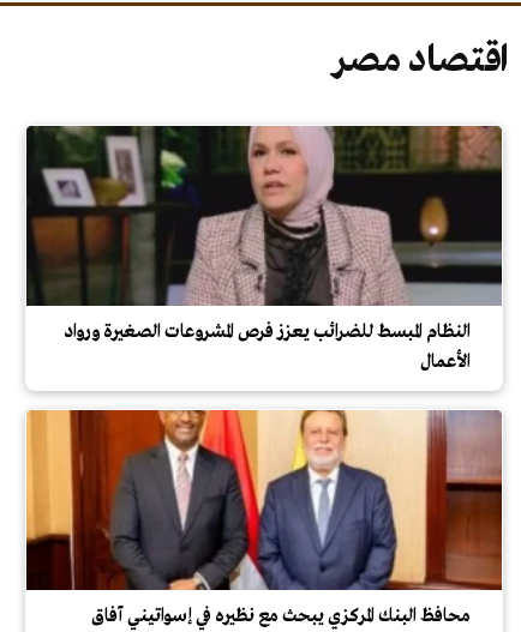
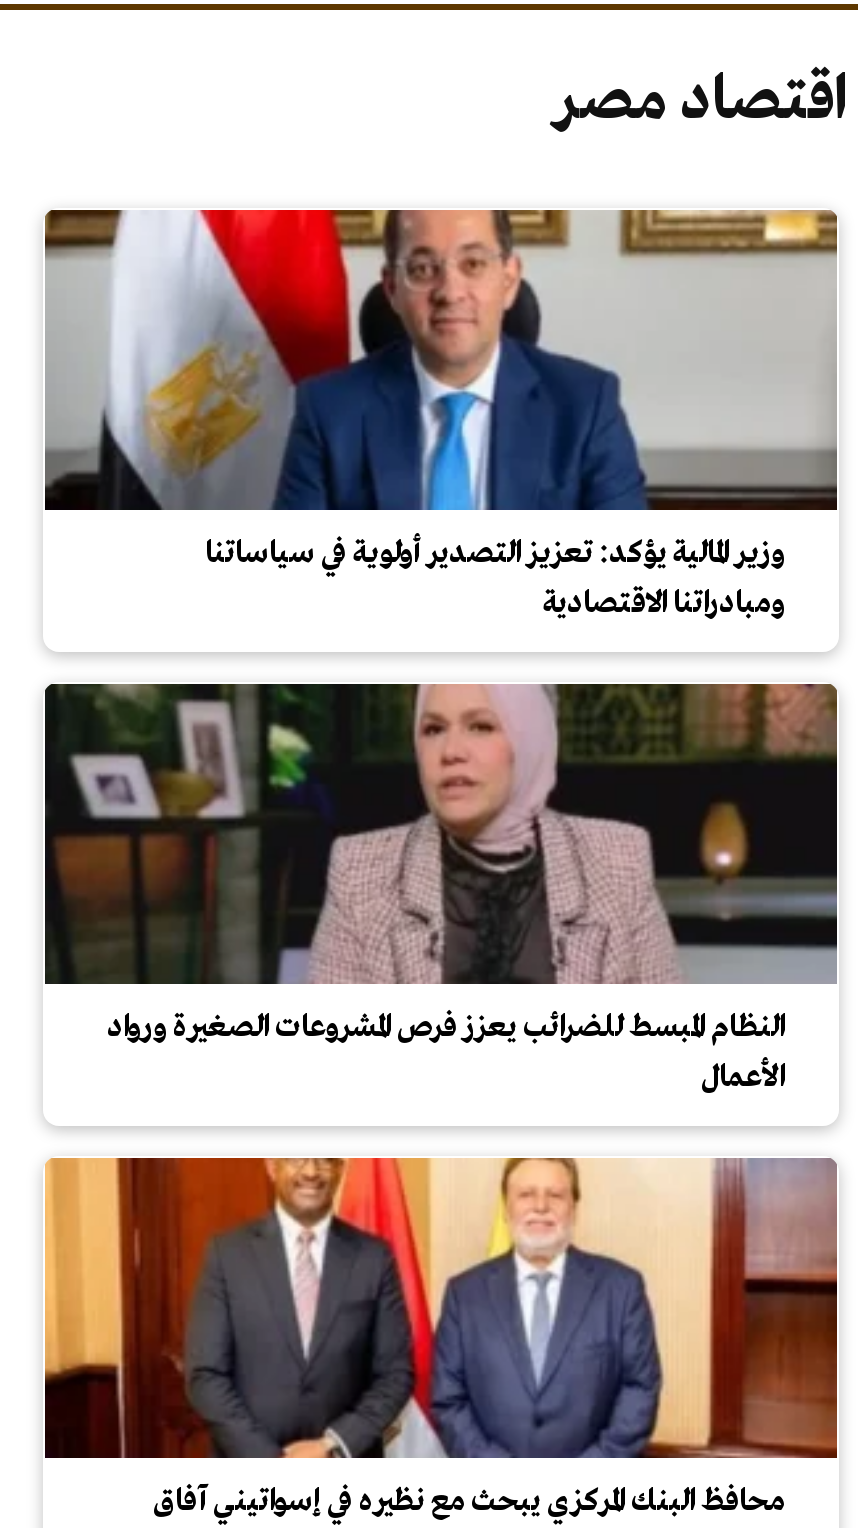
none -> [43,208,837,624] [image] | وزير المالية يؤكد: تعزيز التصدير أولوية في سياساتنا | ومبادراتنا الاقتصادية

